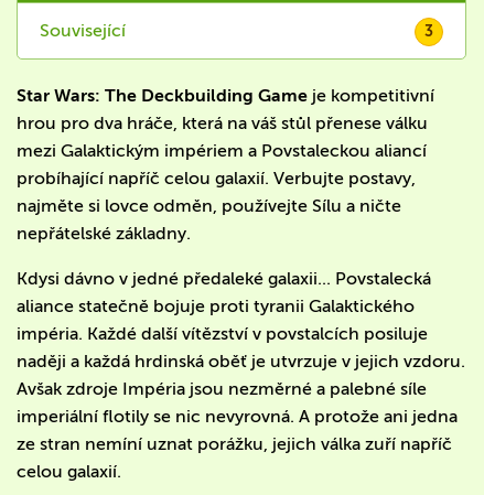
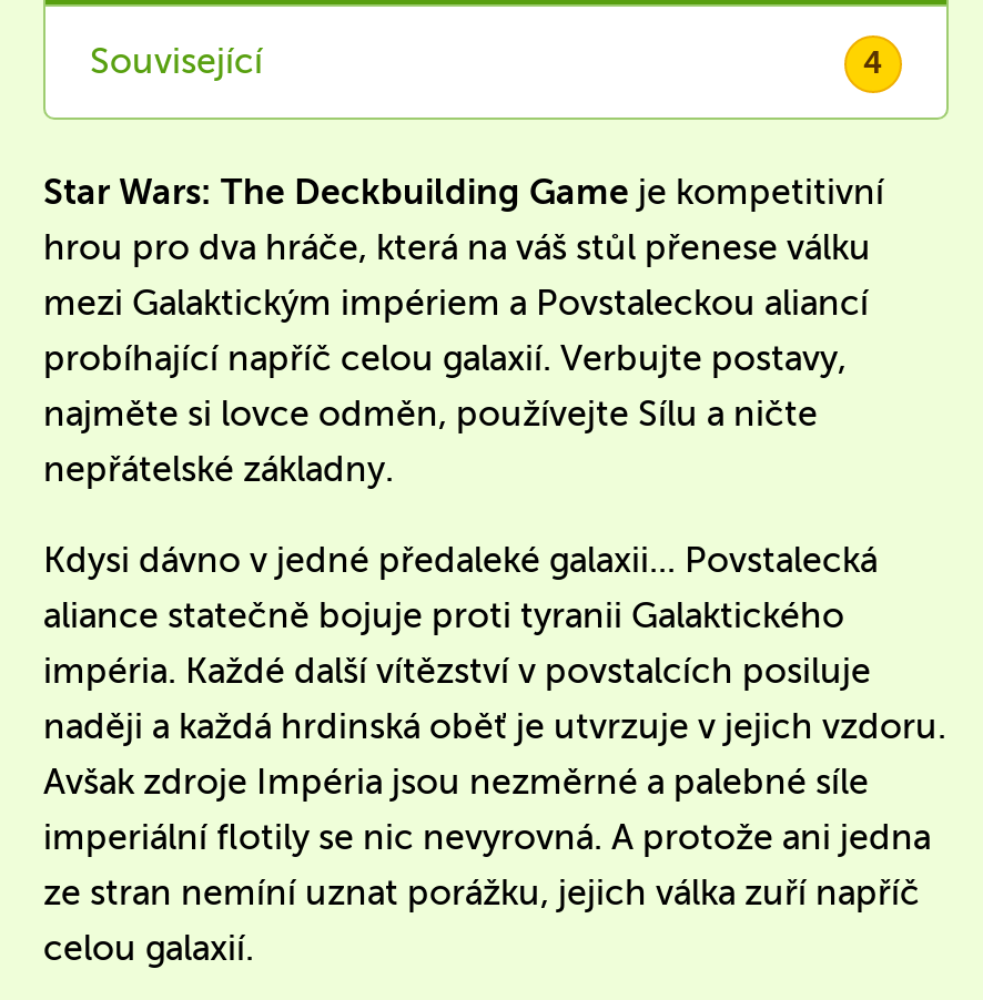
[424,22,433,41] 3 -> [863,44,883,82] 4

